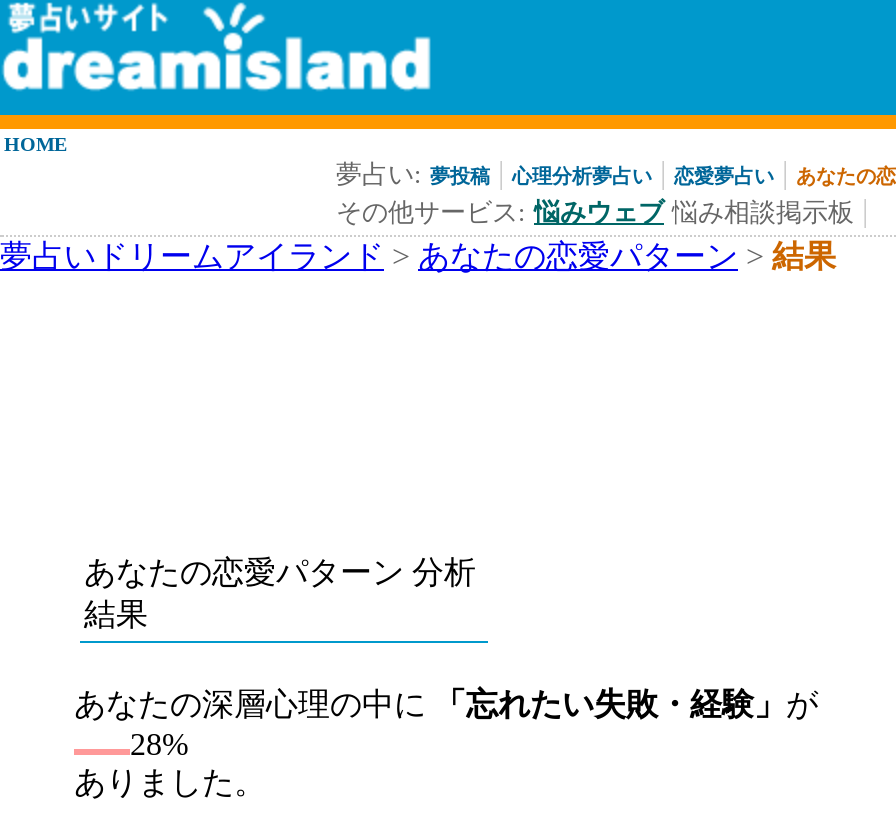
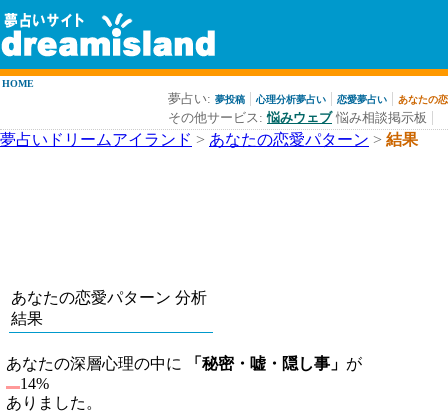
[74,687,818,761] あなたの深層心理の中に「忘れたい失敗・経験」が | 28% -> [6,355,362,392] あなたの深層心理の中に「秘密・嘘・隠し事」が | 14%

